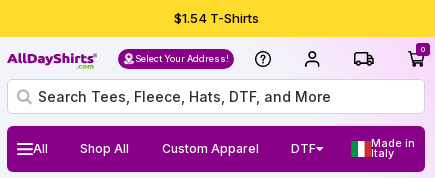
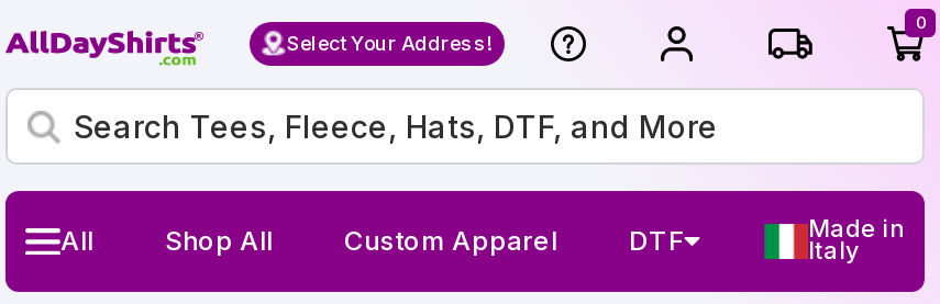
[173,10,258,26] $1.54 T-Shirts -> none

